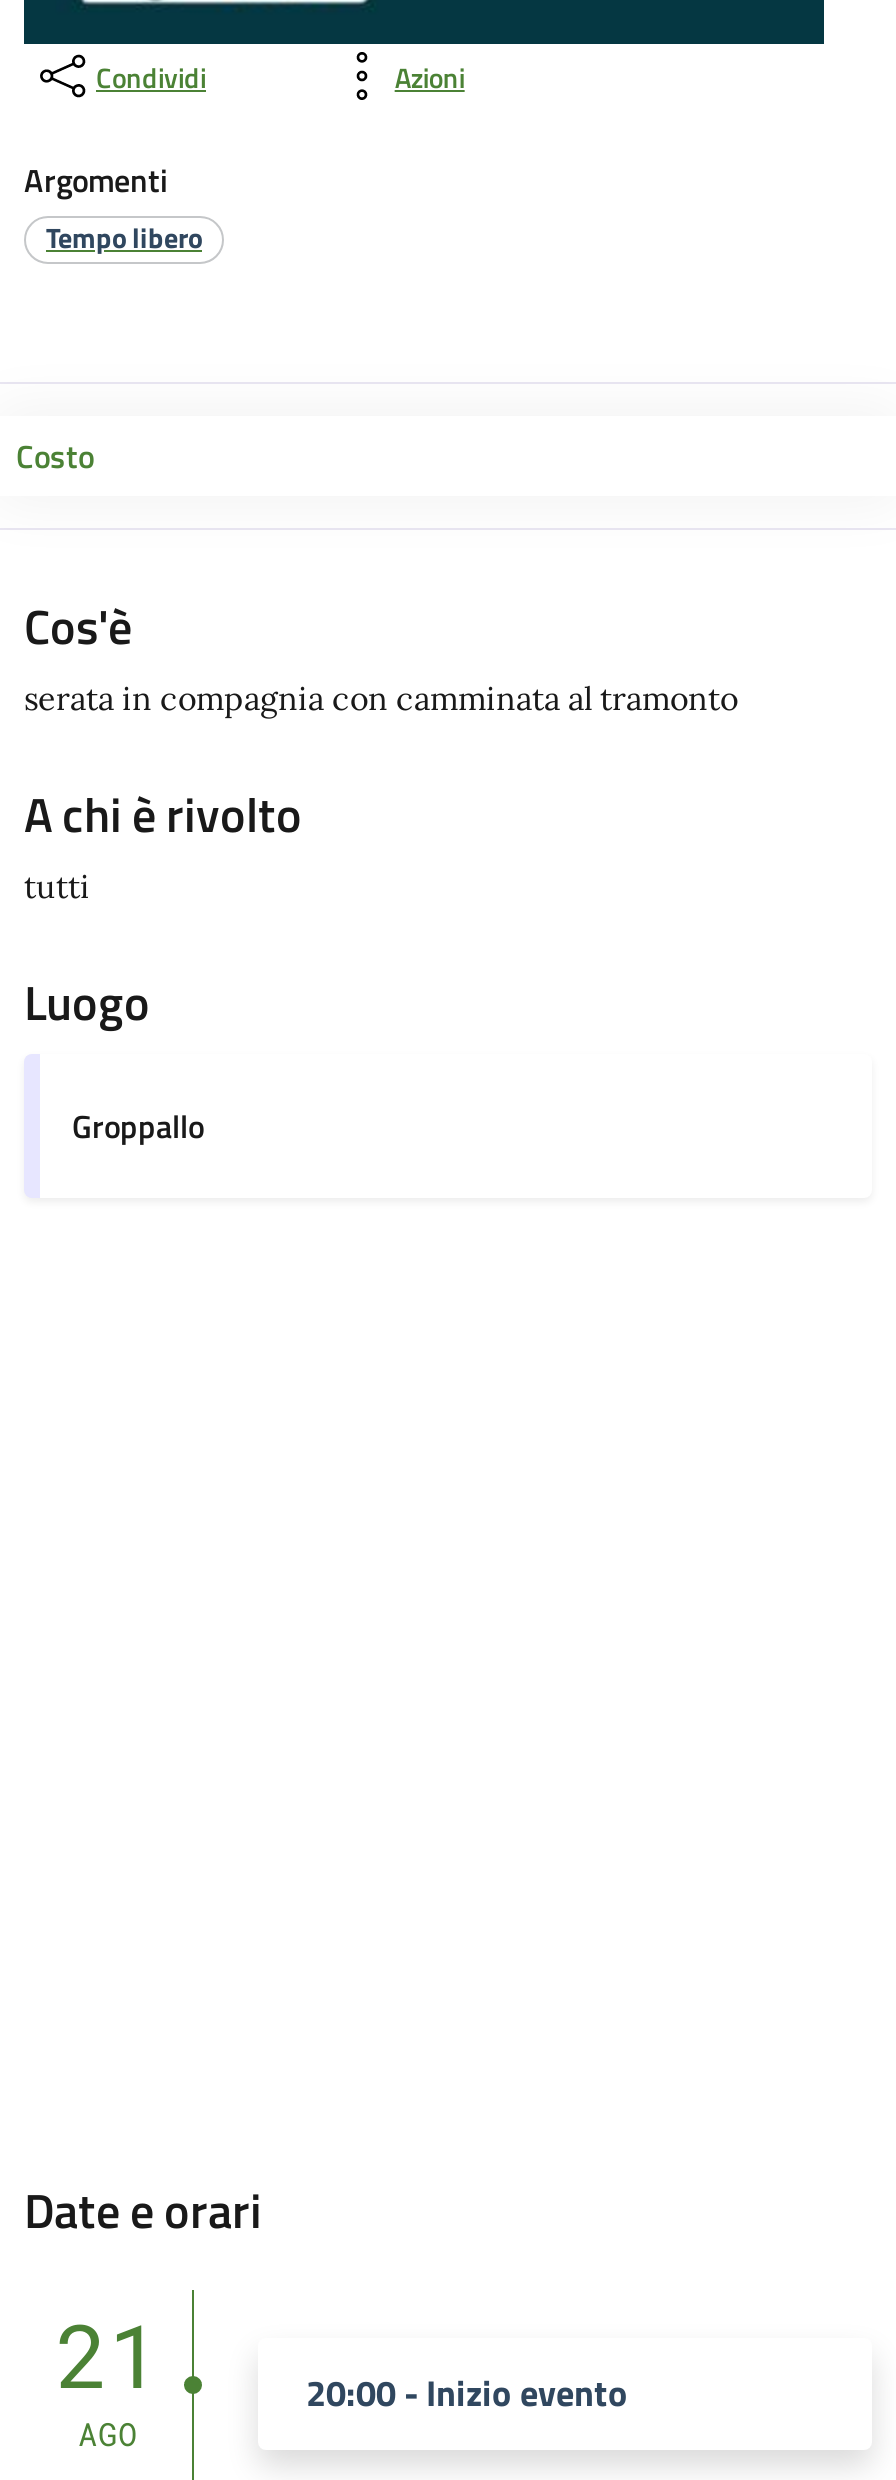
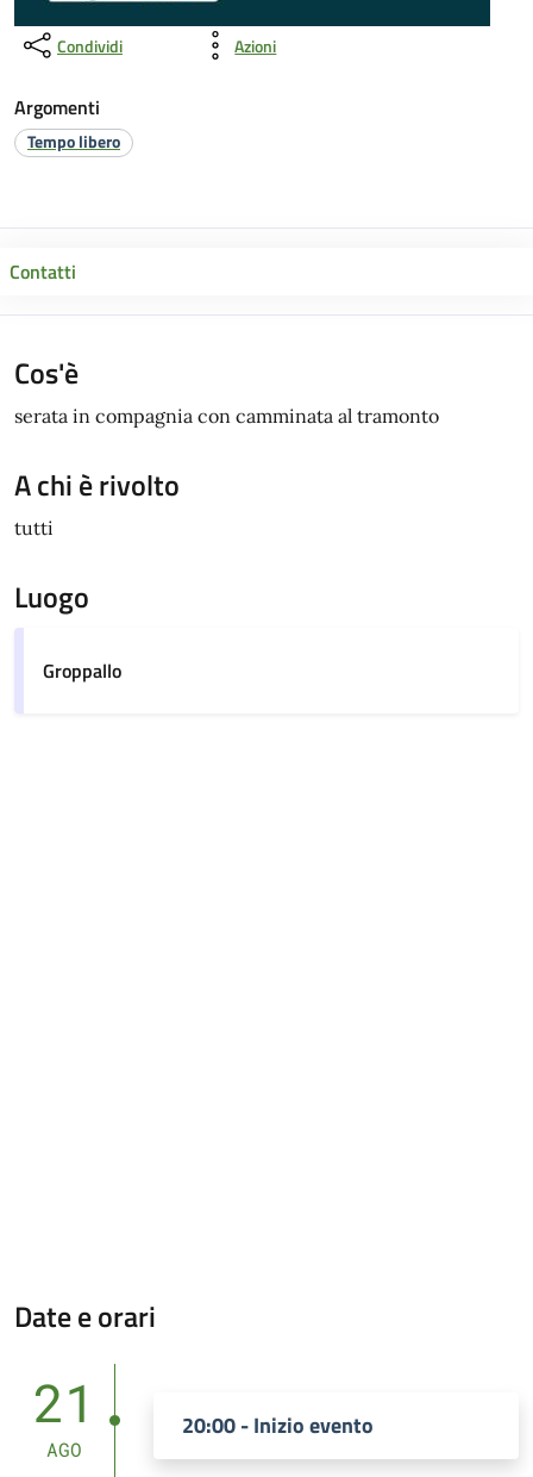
[16,431,94,479] Costo -> [10,257,76,285] Contatti

